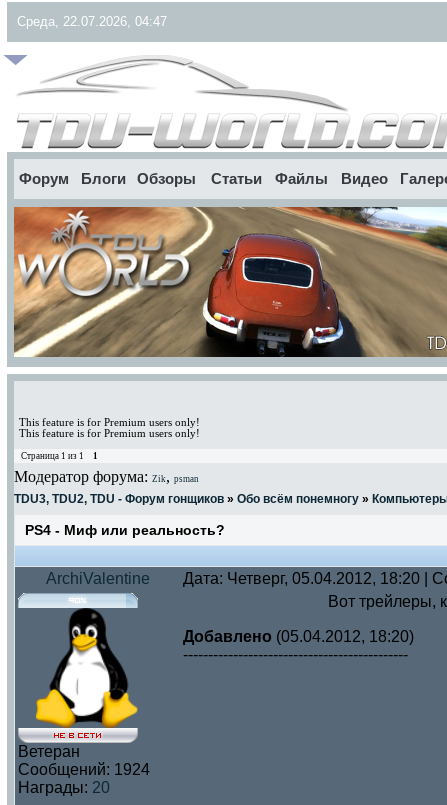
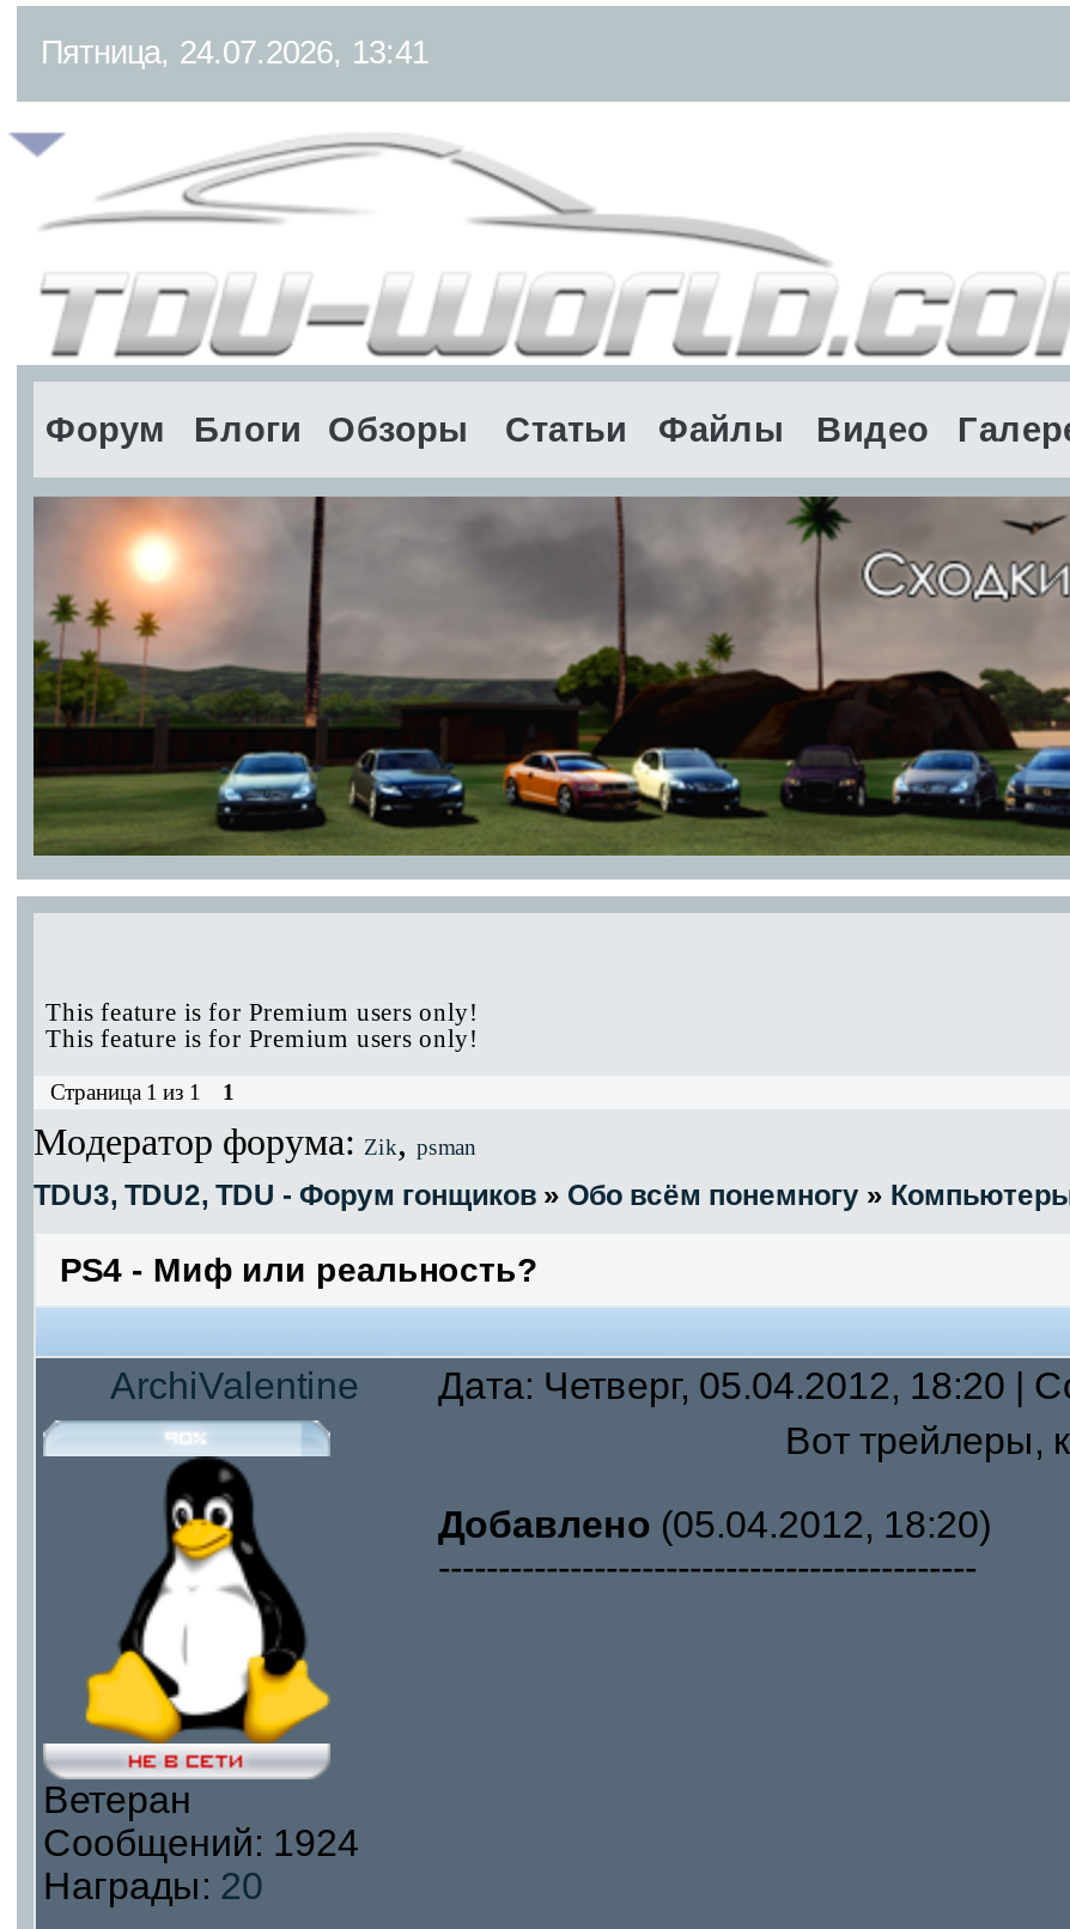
[17,14,167,29] Среда, 22.07.2026, 04:47 -> [41,35,428,71] Пятница, 24.07.2026, 13:41
[14,207,444,358] [image] -> [31,494,1063,858] [image]

